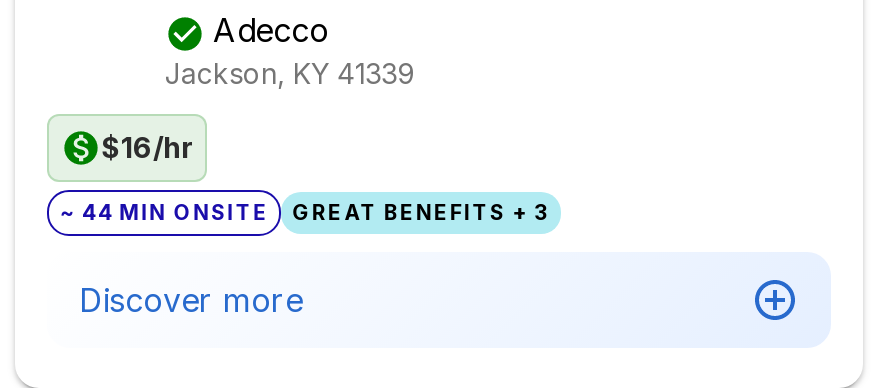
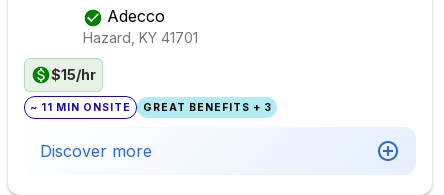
[165,56,415,90] Jackson, KY 41339 -> [83,29,198,46] Hazard, KY 41701
[101,130,193,164] $16/hr -> [51,66,96,83] $15/hr
[59,200,550,226] ~ 44 MIN ONSITE GREAT BENEFITS + 3 -> [30,101,272,114] ~ 11 MIN ONSITE GREAT BENEFITS + 3

